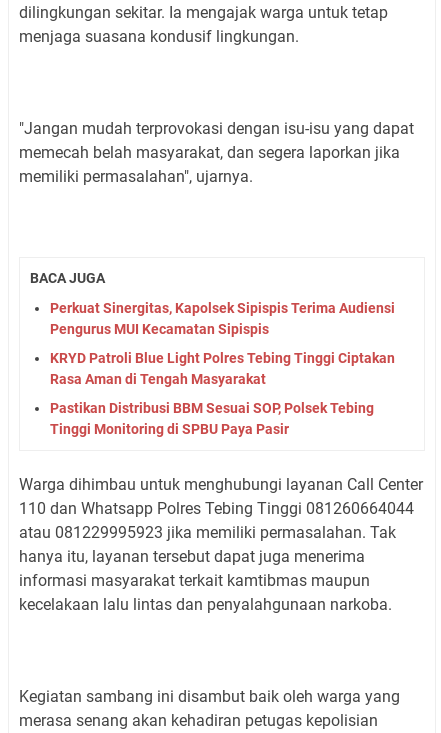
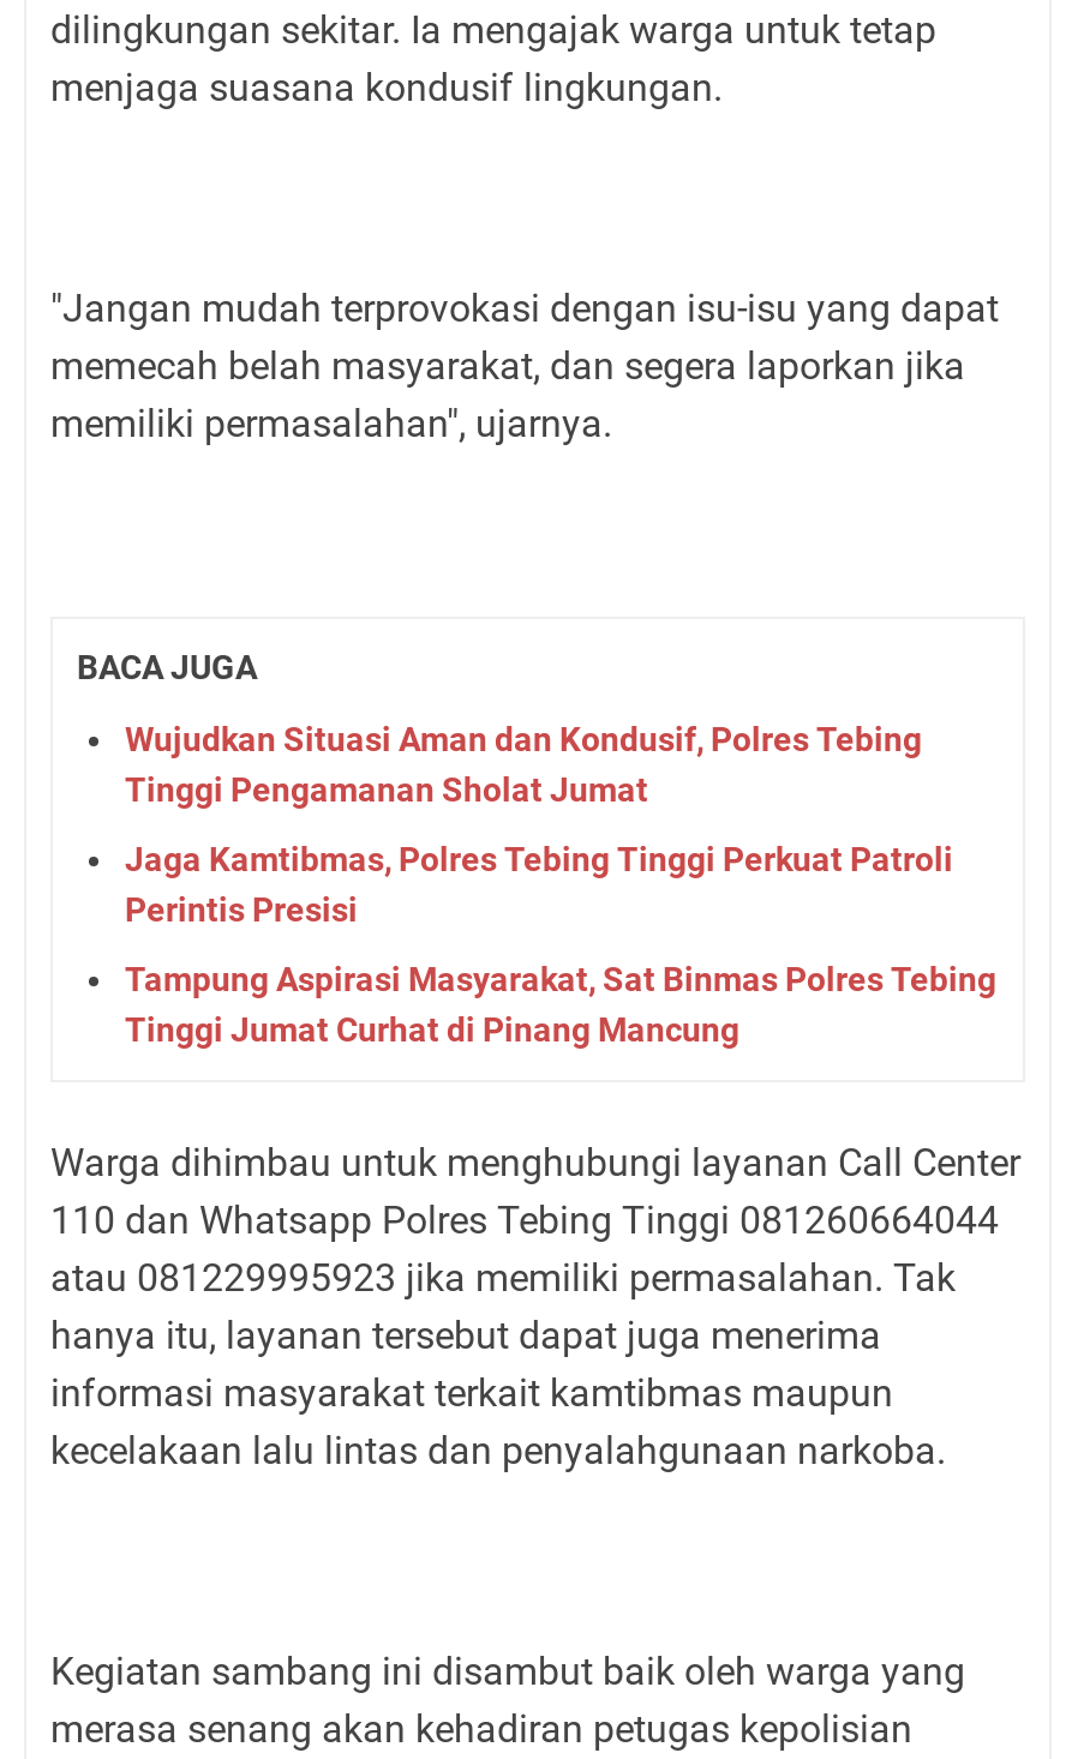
[50,300,395,337] Perkuat Sinergitas, Kapolsek Sipispis Terima Audiensi | Pengurus MUI Kecamatan Sipispis -> [125,720,922,809] Wujudkan Situasi Aman dan Kondusif, Polres Tebing | Tinggi Pengamanan Sholat Jumat
[50,350,395,387] KRYD Patroli Blue Light Polres Tebing Tinggi Ciptakan | Rasa Aman di Tengah Masyarakat -> [125,840,953,929] Jaga Kamtibmas, Polres Tebing Tinggi Perkuat Patroli | Perintis Presisi
[50,400,374,437] Pastikan Distribusi BBM Sesuai SOP, Polsek Tebing | Tinggi Monitoring di SPBU Paya Pasir -> [125,960,996,1049] Tampung Aspirasi Masyarakat, Sat Binmas Polres Tebing | Tinggi Jumat Curhat di Pinang Mancung

